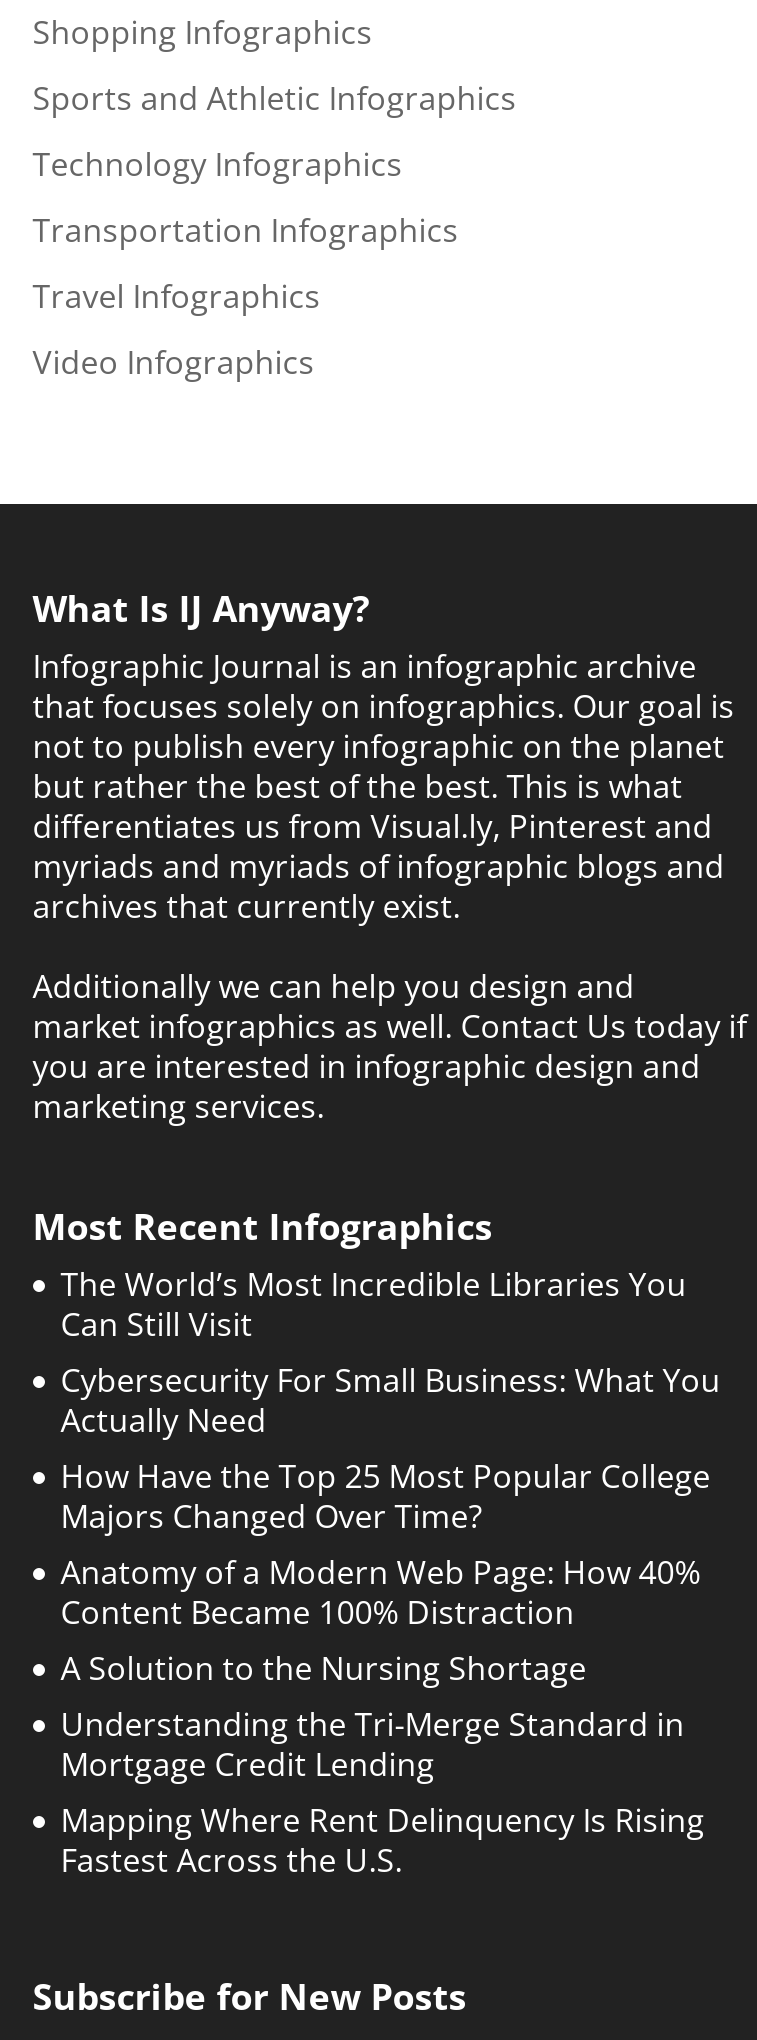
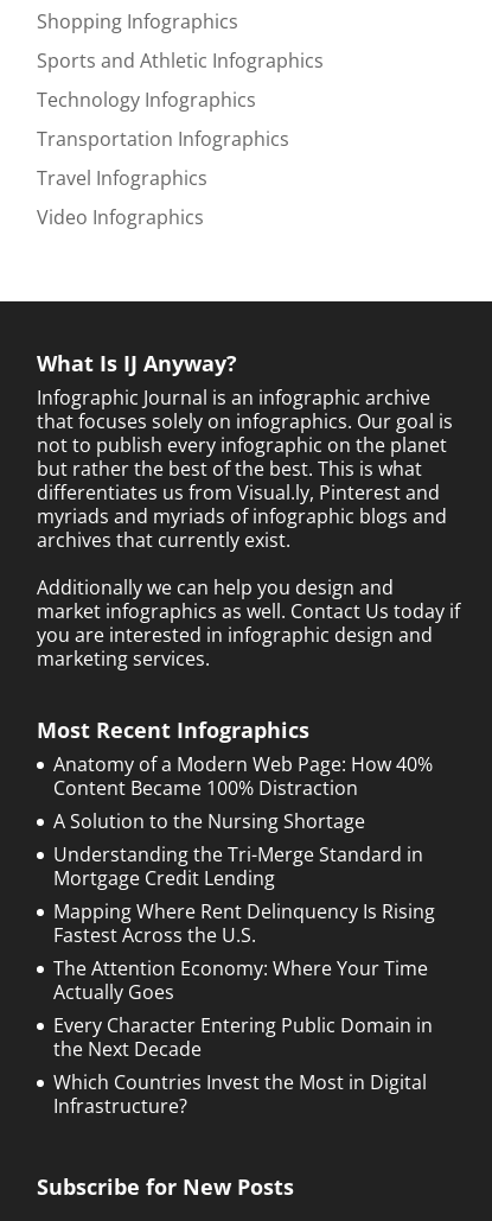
[61,1262,721,1538] The World’s Most Incredible Libraries You | Can Still Visit | Cybersecurity For Small Business: What You | Actually Need | How Have the Top 25 Most Popular College | Majors Changed Over Time? -> none
moved [61,1550,705,1882] -> [53,751,435,948]: Anatomy of a Modern Web Page: How 40% | Content Became 100% Distraction | A Solution to the Nursing Shortage | Understanding the Tri-Merge Standard in | Mortgage Credit Lending | Mapping Where Rent Delinquency Is Rising | Fastest Across the U.S.
none -> [53,955,432,1119] The Attention Economy: Where Your Time | Actually Goes | Every Character Entering Public Domain in | the Next Decade | Which Countries Invest the Most in Digital | Infrastructure?

